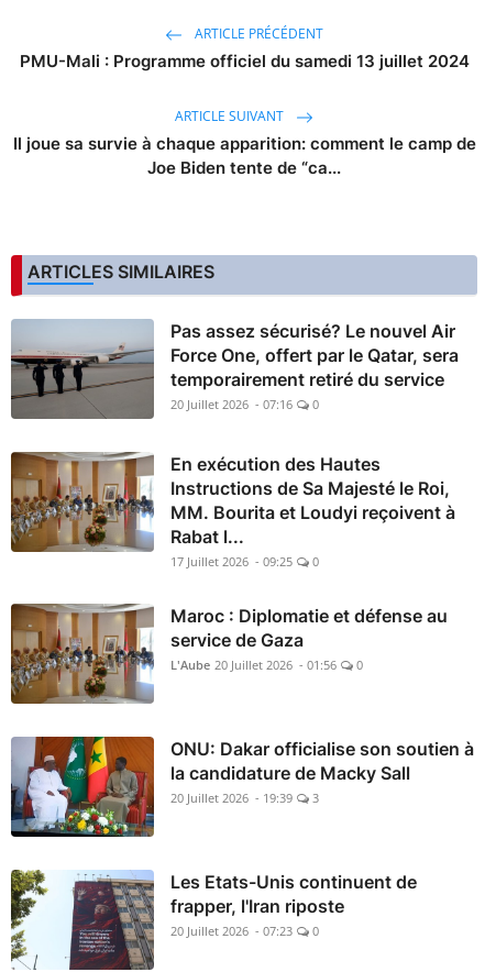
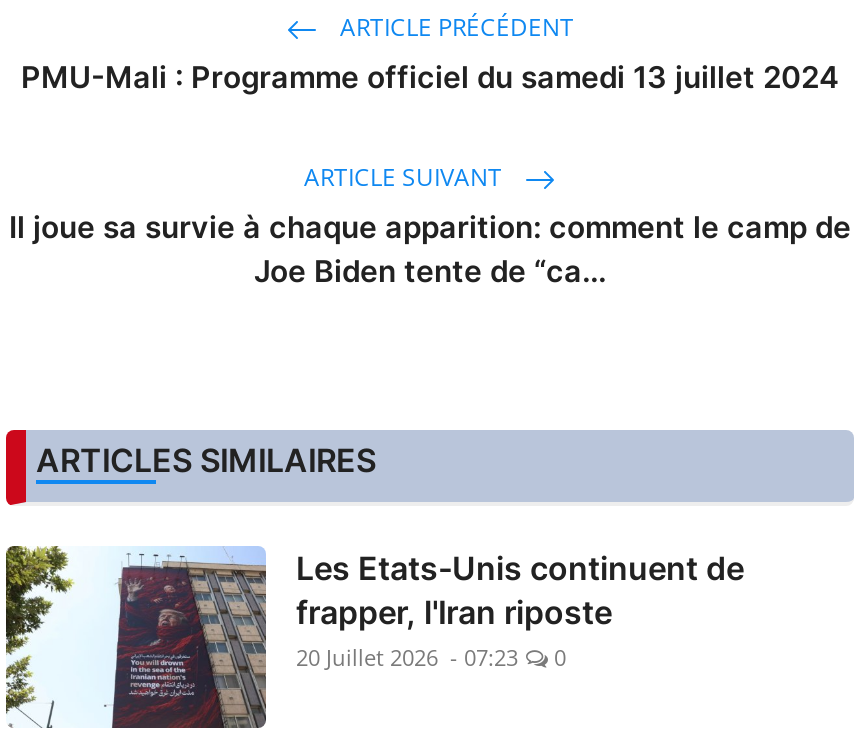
[10,319,459,673] [image] | Pas assez sécurisé? Le nouvel Air | Force One, offert par le Qatar, sera | temporairement retiré du service | 20 Juillet 2026 - 07:16 | 0 | En exécution des Hautes | Instructions de Sa Majesté le Roi, | MM. Bourita et Loudyi reçoivent à | Rabat l... | 17 Juillet 2026 - 09:25 | 0 | Maroc : Diplomatie et défense au | service de Gaza | L'Aube 20 Juillet 2026 - 01:56 | 0 -> none
[10,451,155,553] [image] -> none
[10,603,155,705] [image] -> none
[10,736,474,838] [image] | ONU: Dakar officialise son soutien à | la candidature de Macky Sall | 20 Juillet 2026 - 19:39 | 3 -> none

